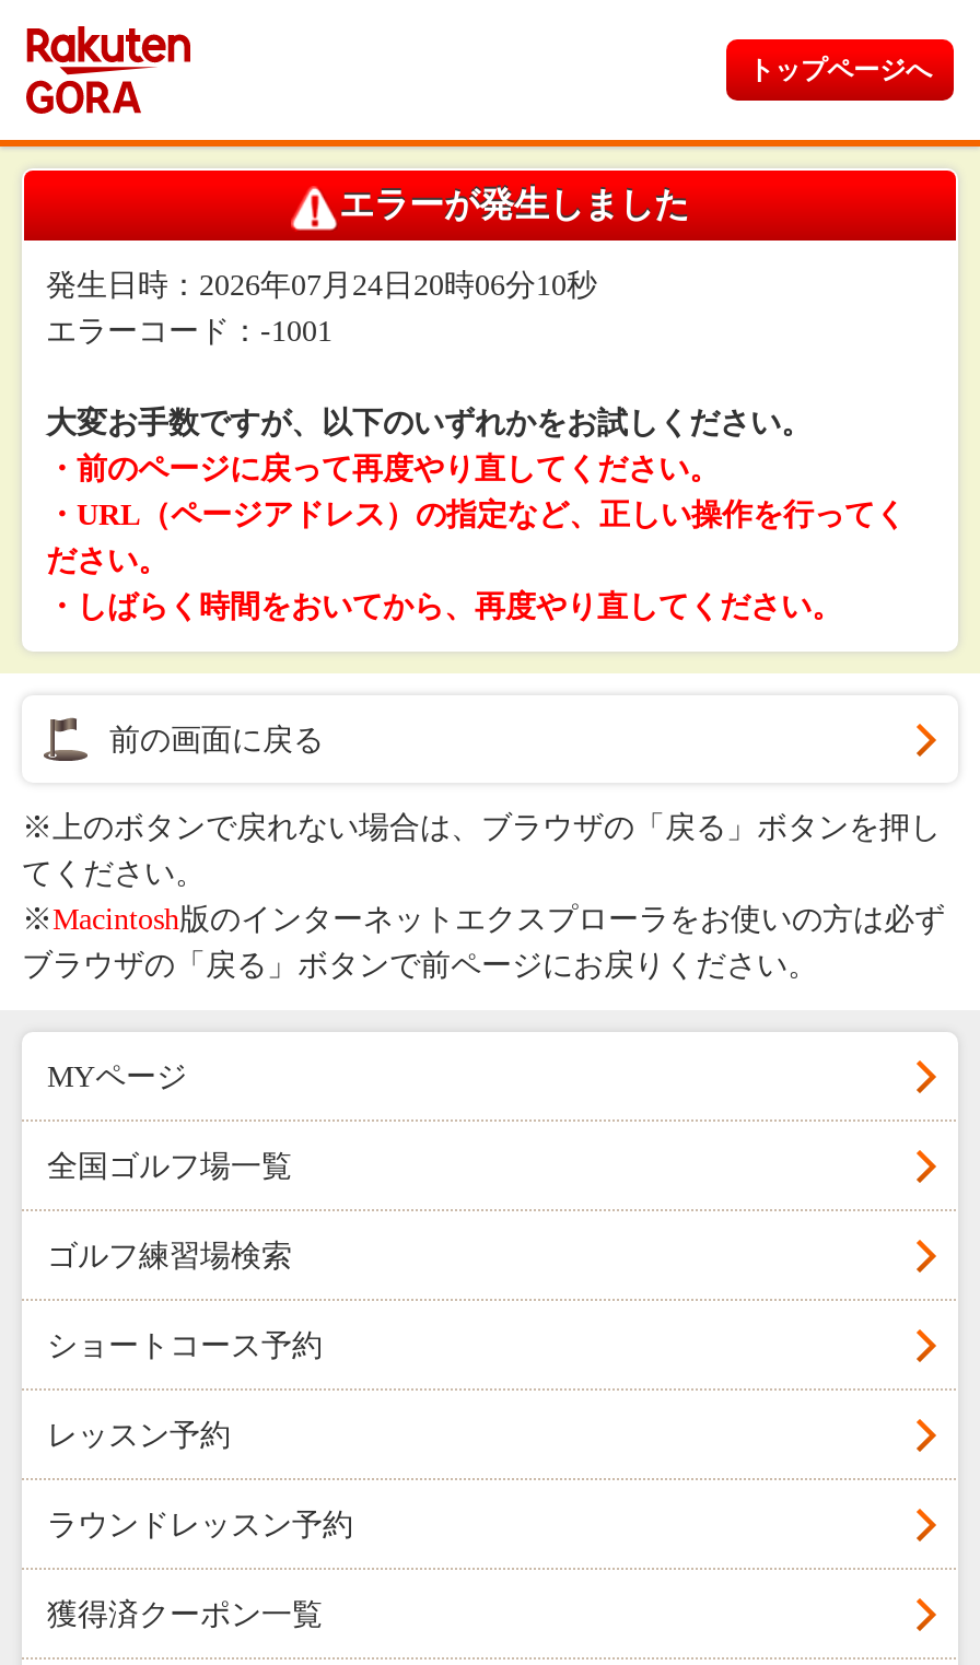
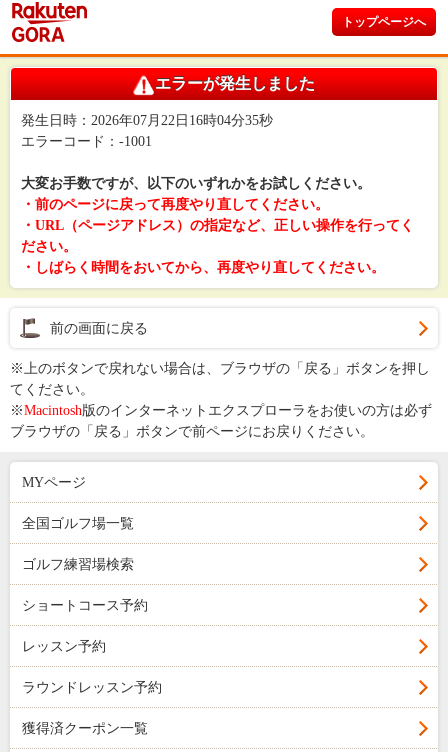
[46,269,597,302] 発生日時：2026年07月24日20時06分10秒 -> [21,113,273,128] 発生日時：2026年07月22日16時04分35秒

